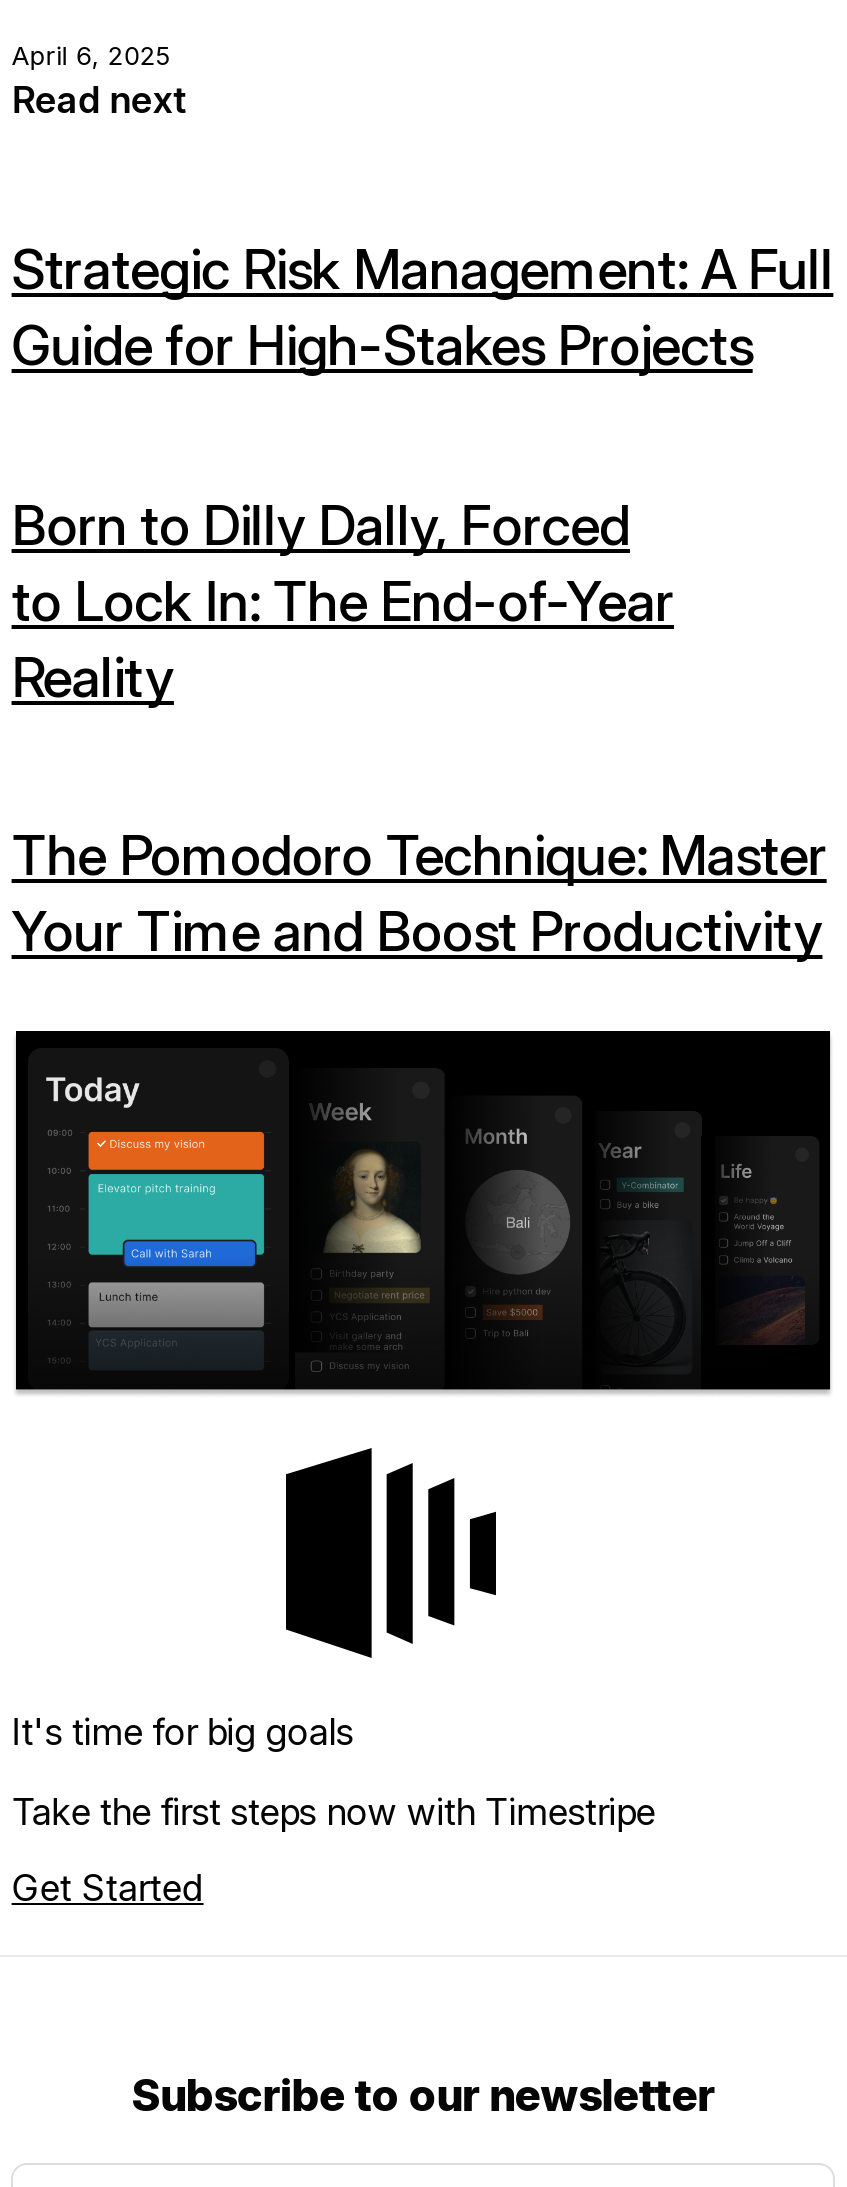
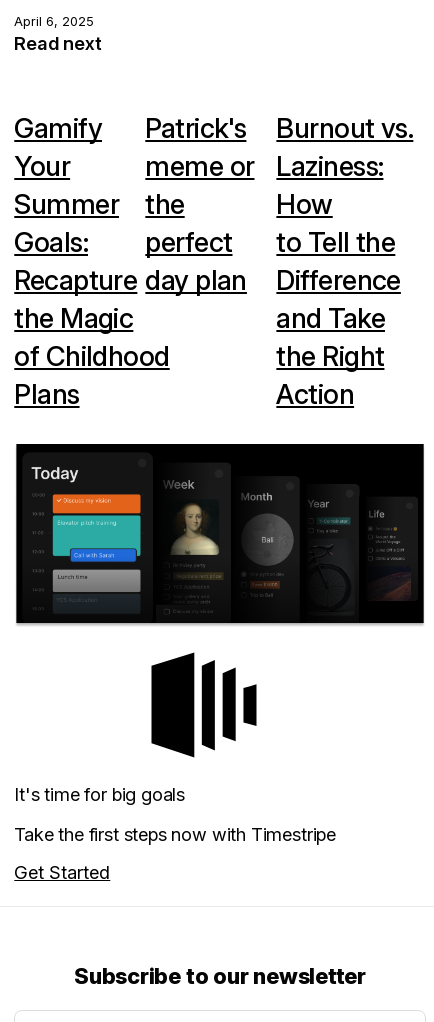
[12,235,833,379] Strategic Risk Management: A Full | Guide for High-Stakes Projects -> [14,111,170,411] Gamify | Your | Summer | Goals: | Recapture | the Magic | of Childhood | Plans
[12,490,674,710] Born to Dilly Dally, Forced | to Lock In: The End-of-Year | Reality -> [145,111,254,297] Patrick's | meme or | the | perfect | day plan
[12,821,827,965] The Pomodoro Technique: Master | Your Time and Boost Productivity -> [276,111,413,411] Burnout vs. | Laziness: | How | to Tell the | Difference | and Take | the Right | Action

